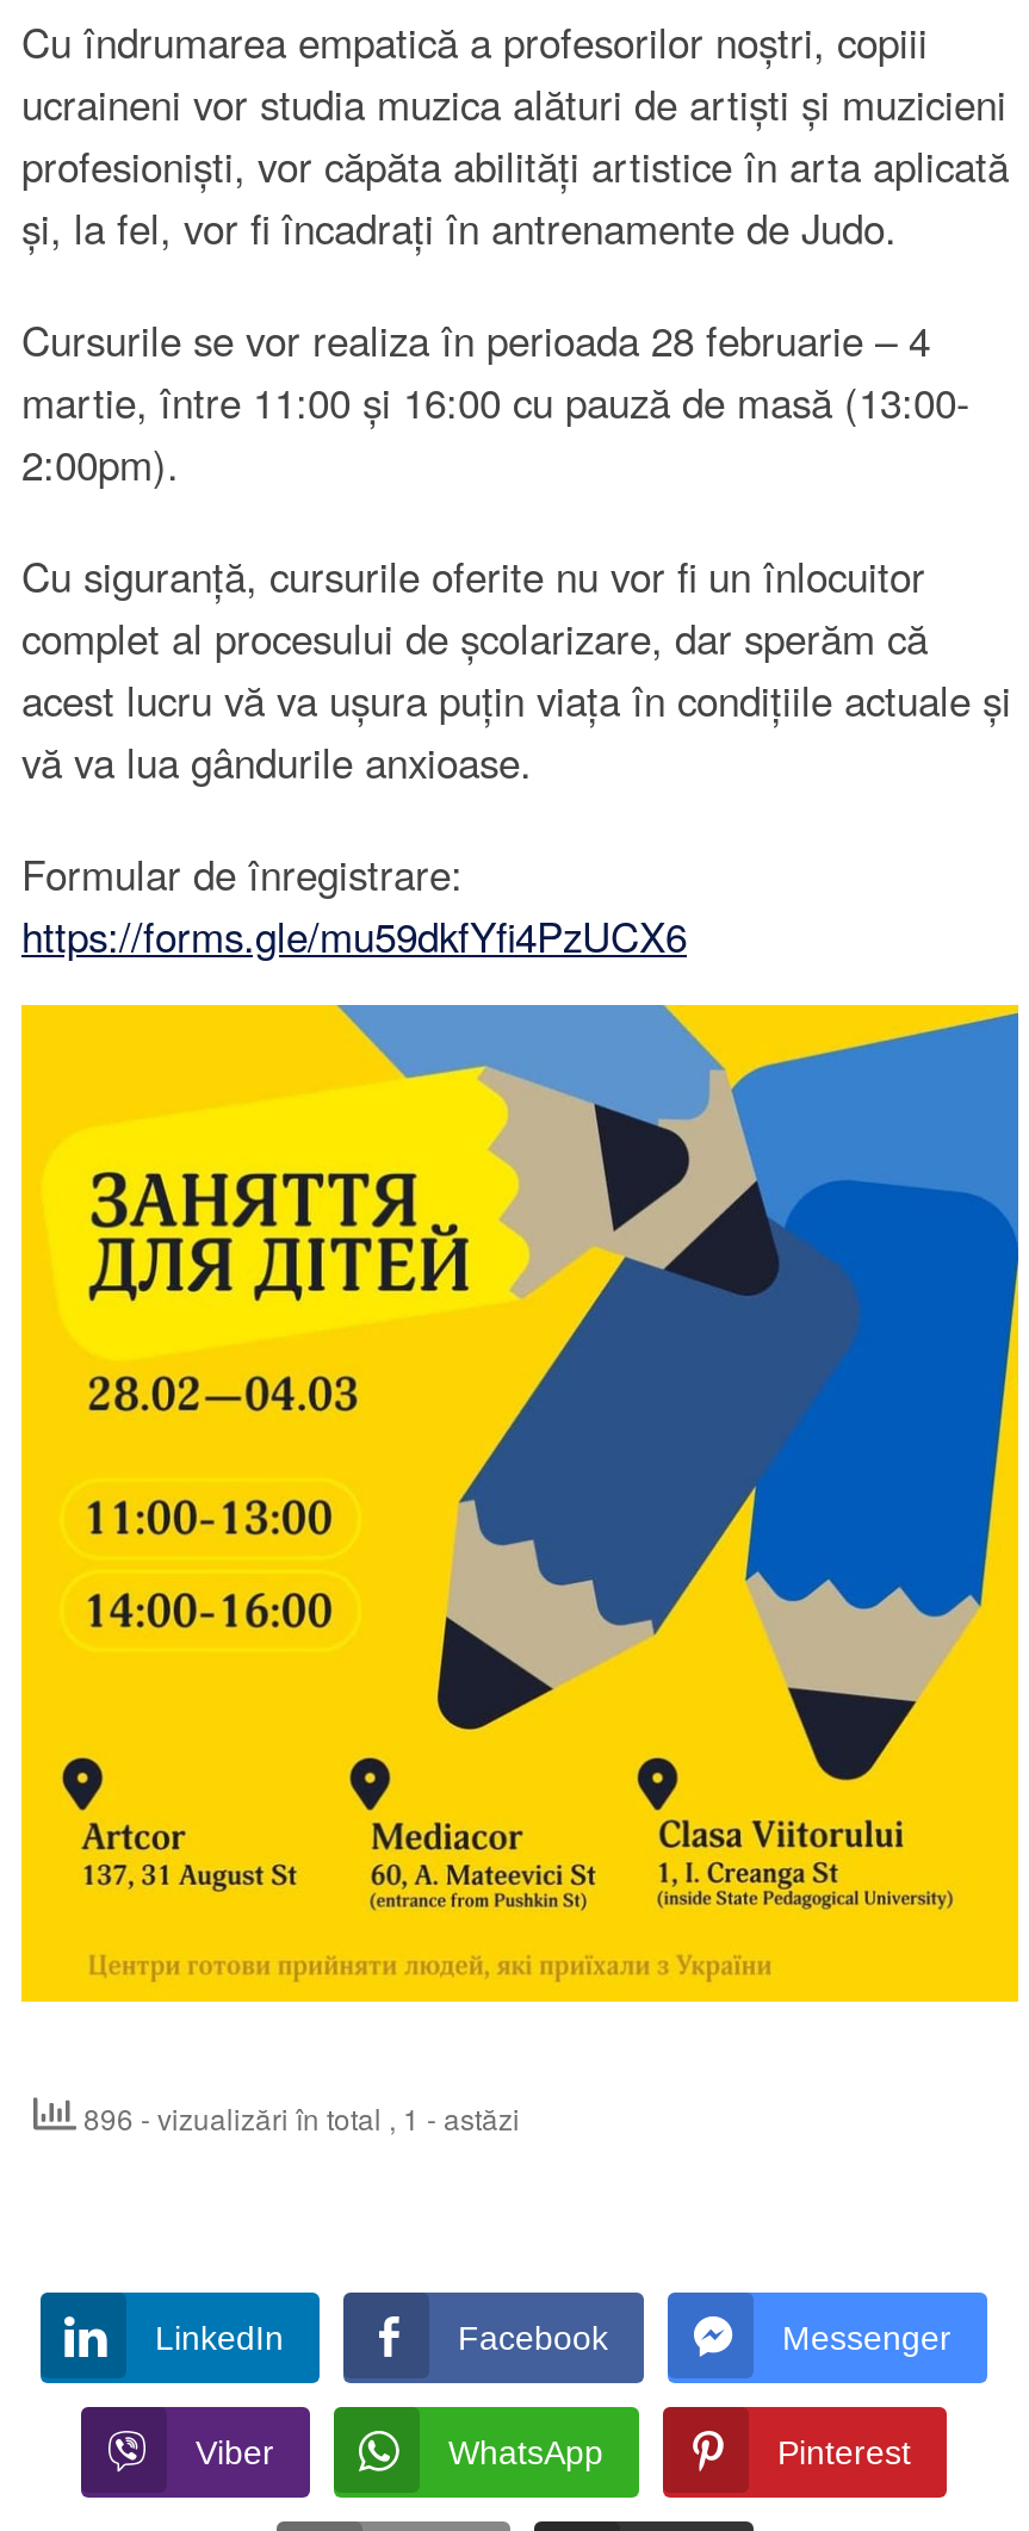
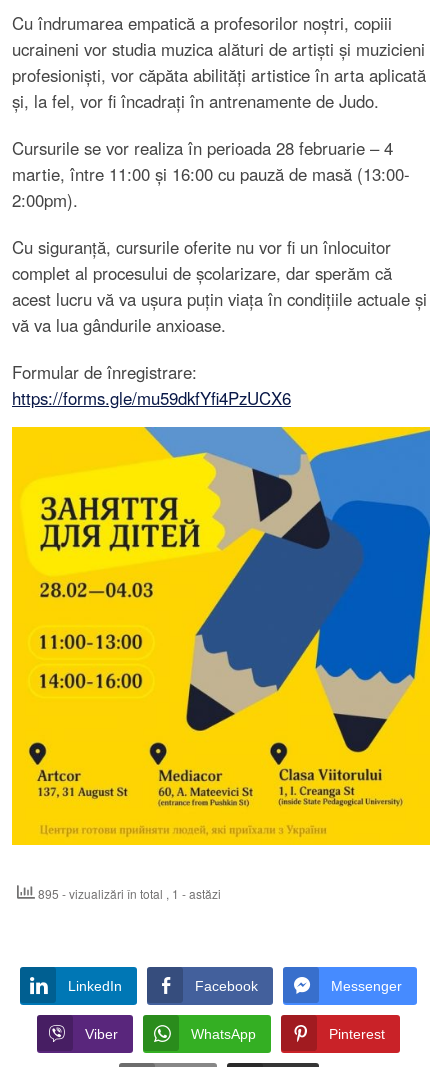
[76,2098,520,2138] 896 - vizualizări în total, 1 - astăzi -> [35,885,221,902] 895 - vizualizări în total, 1 - astăzi

